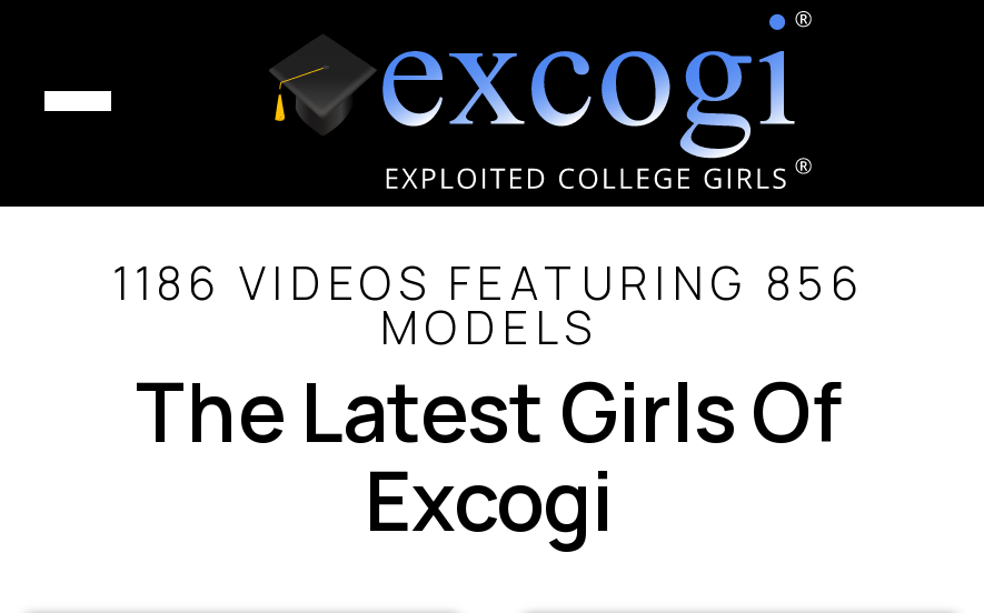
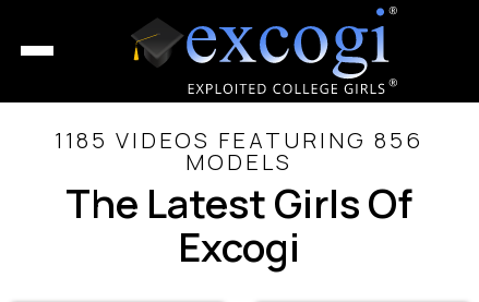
[112,251,866,313] 1186 VIDEOS FEATURING 856 -> [55,124,423,155] 1185 VIDEOS FEATURING 856

